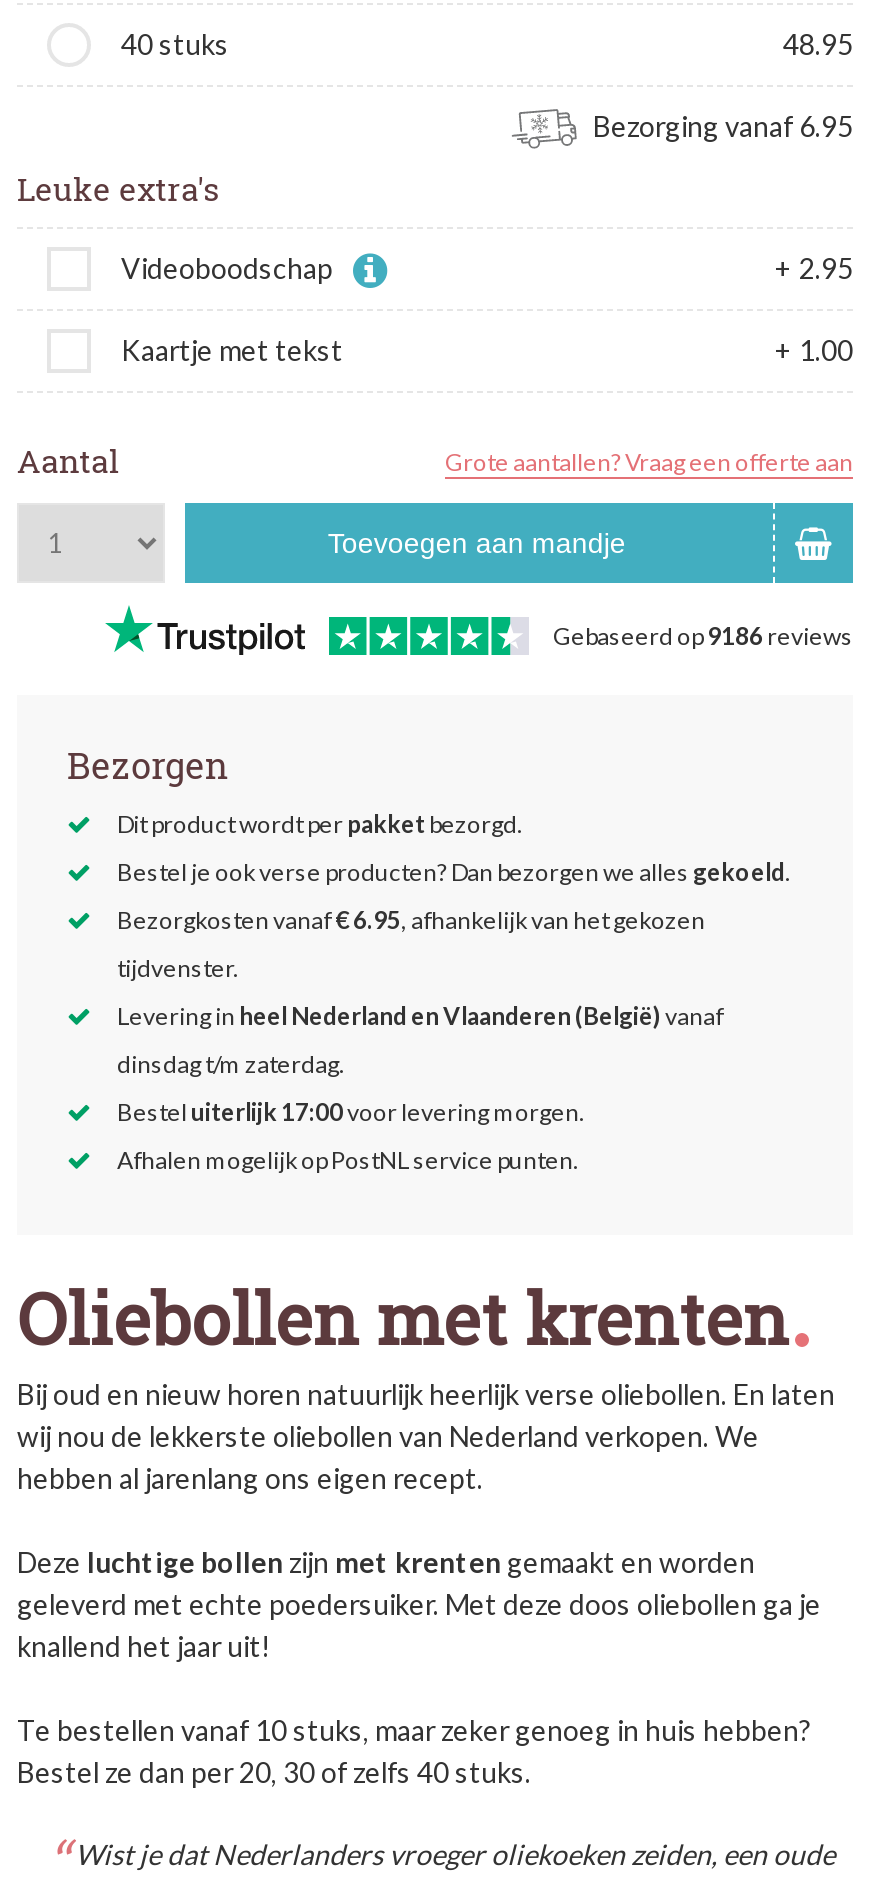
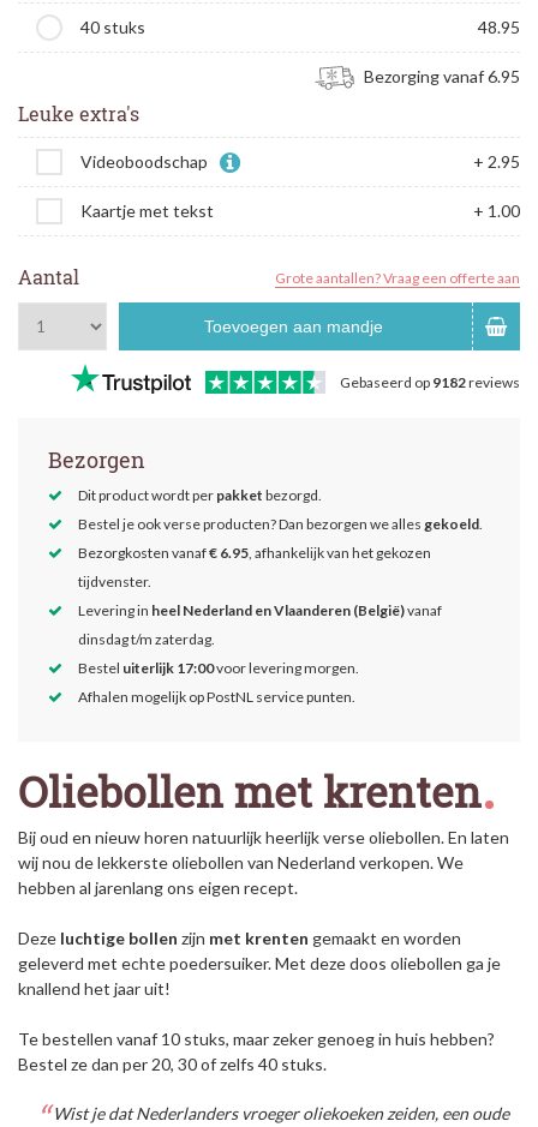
[553,622,853,652] Gebaseerd op9186 reviews -> [340,374,520,392] Gebaseerd op9182 reviews

